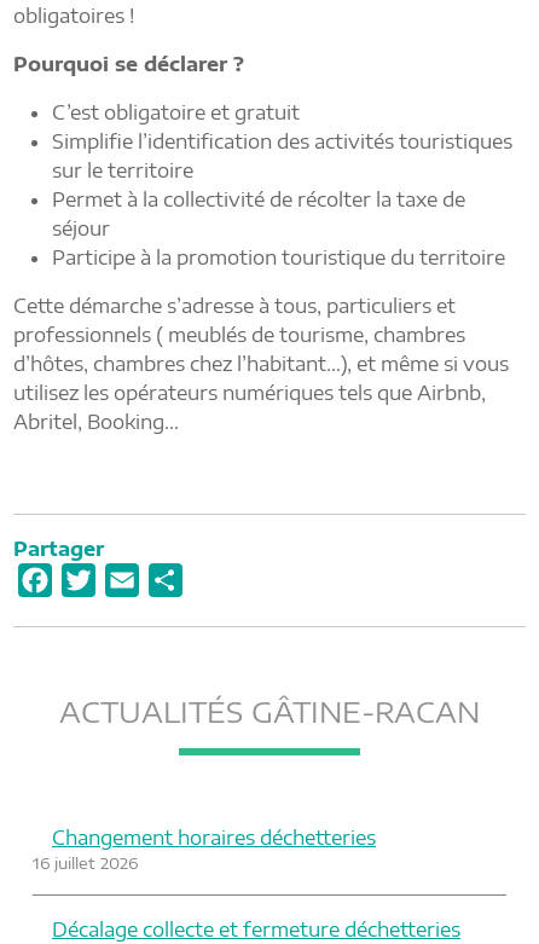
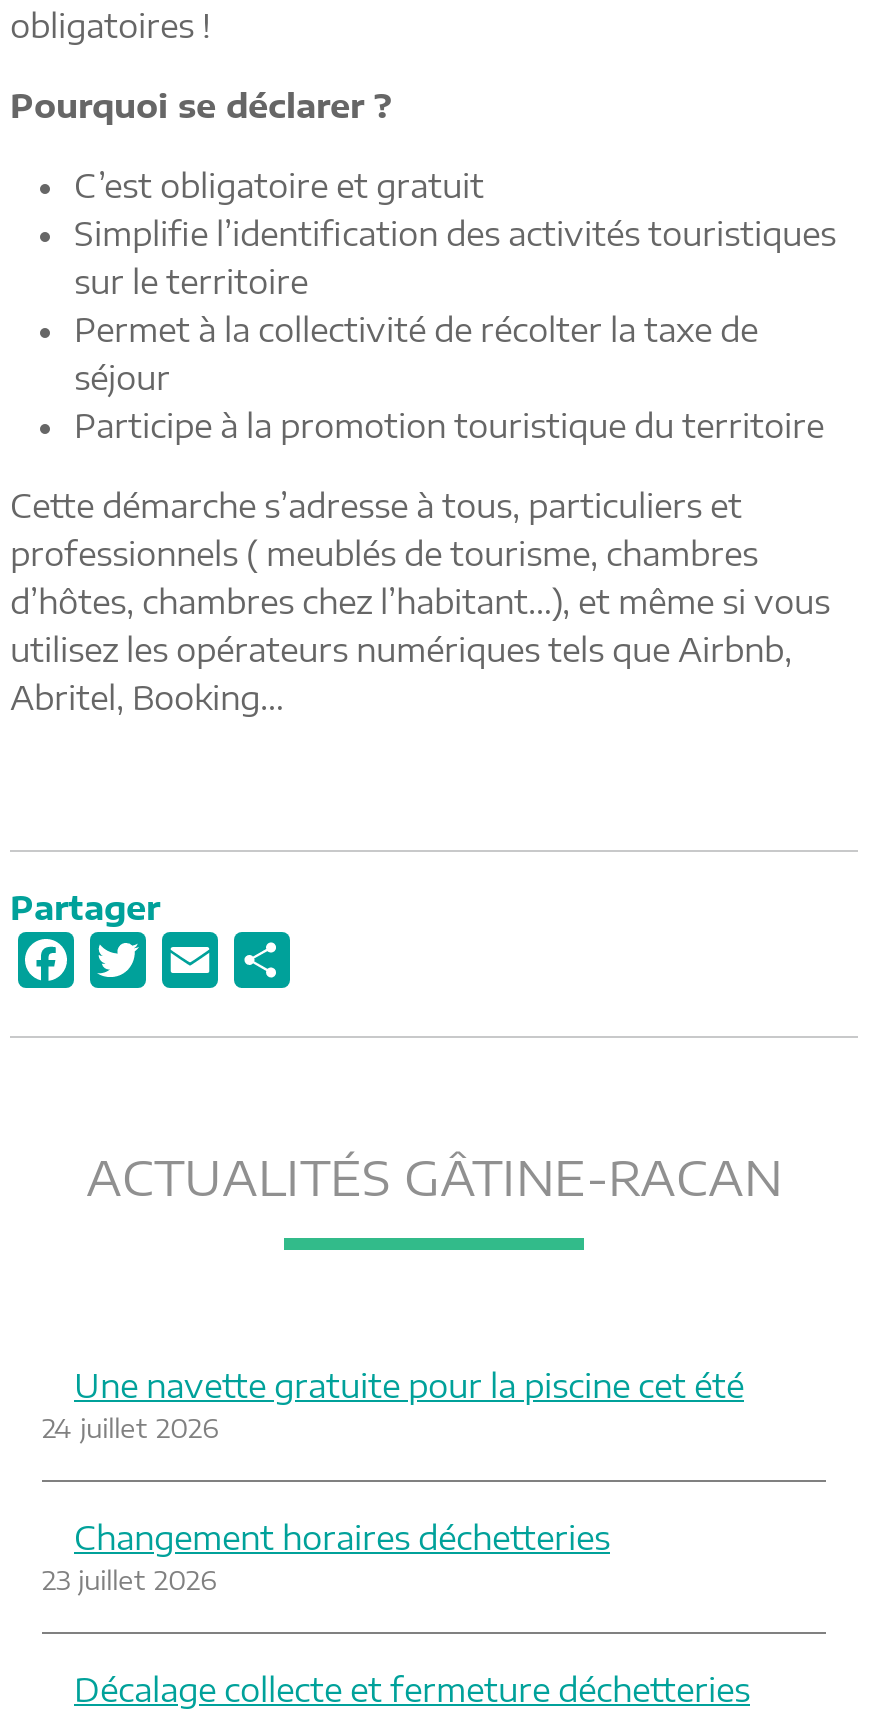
none -> [42,1365,744,1443] Une navette gratuite pour la piscine cet été | 24 juillet 2026
[33,853,138,872] 16 juillet 2026 -> [42,1563,216,1595] 23 juillet 2026

